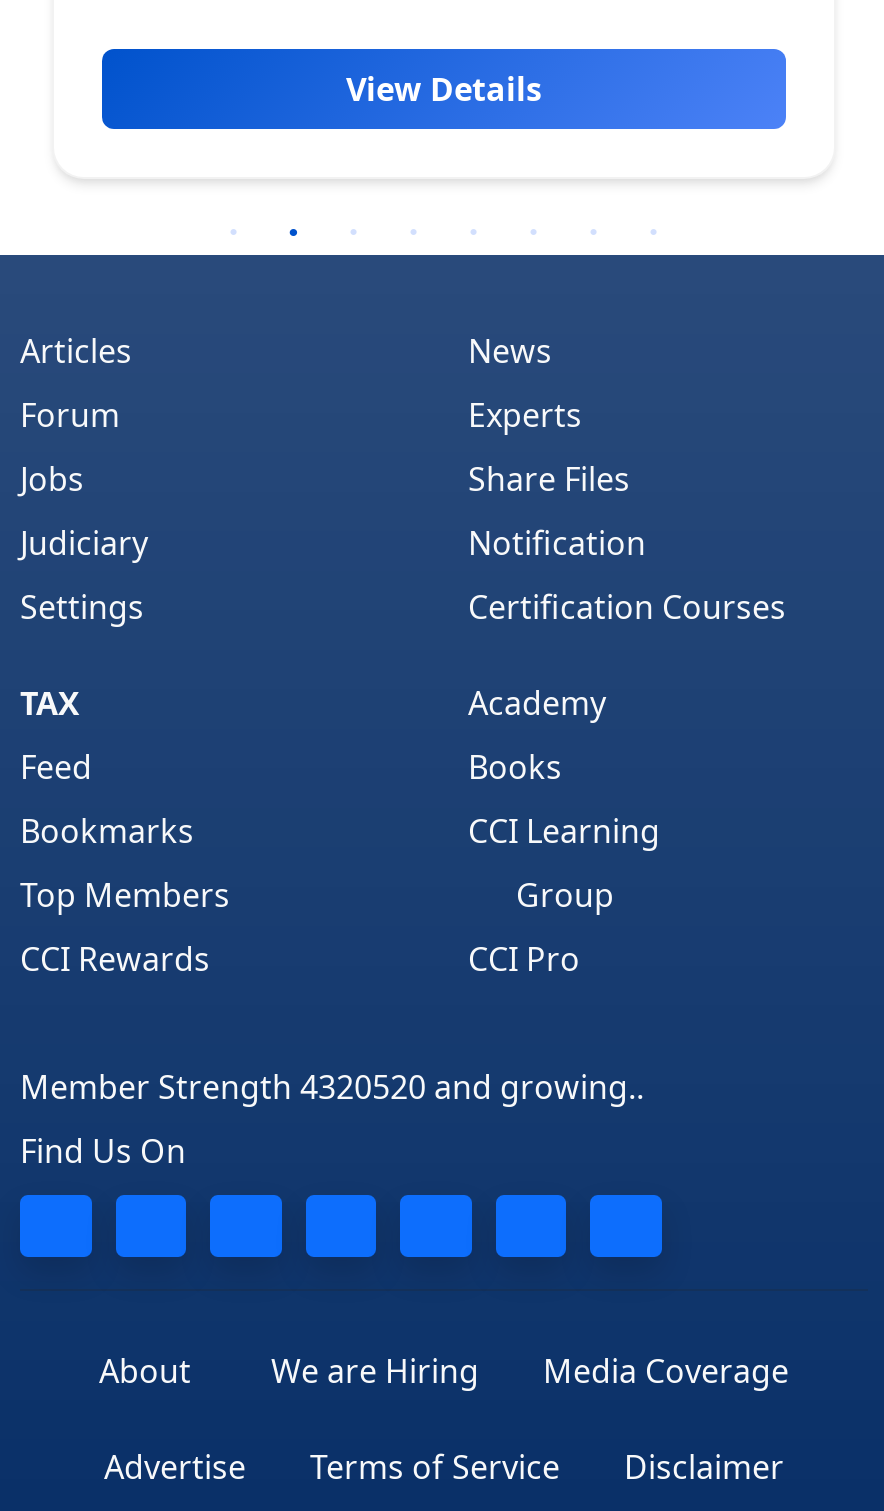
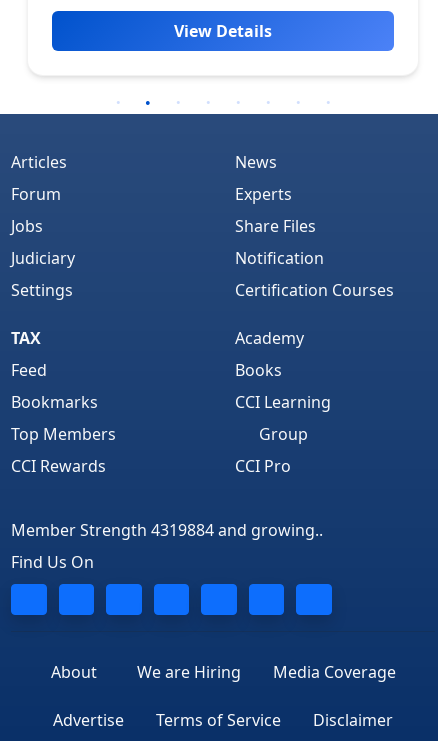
[20,1065,644,1109] Member Strength 4320520 and growing.. -> [11,519,323,541] Member Strength 4319884 and growing..

